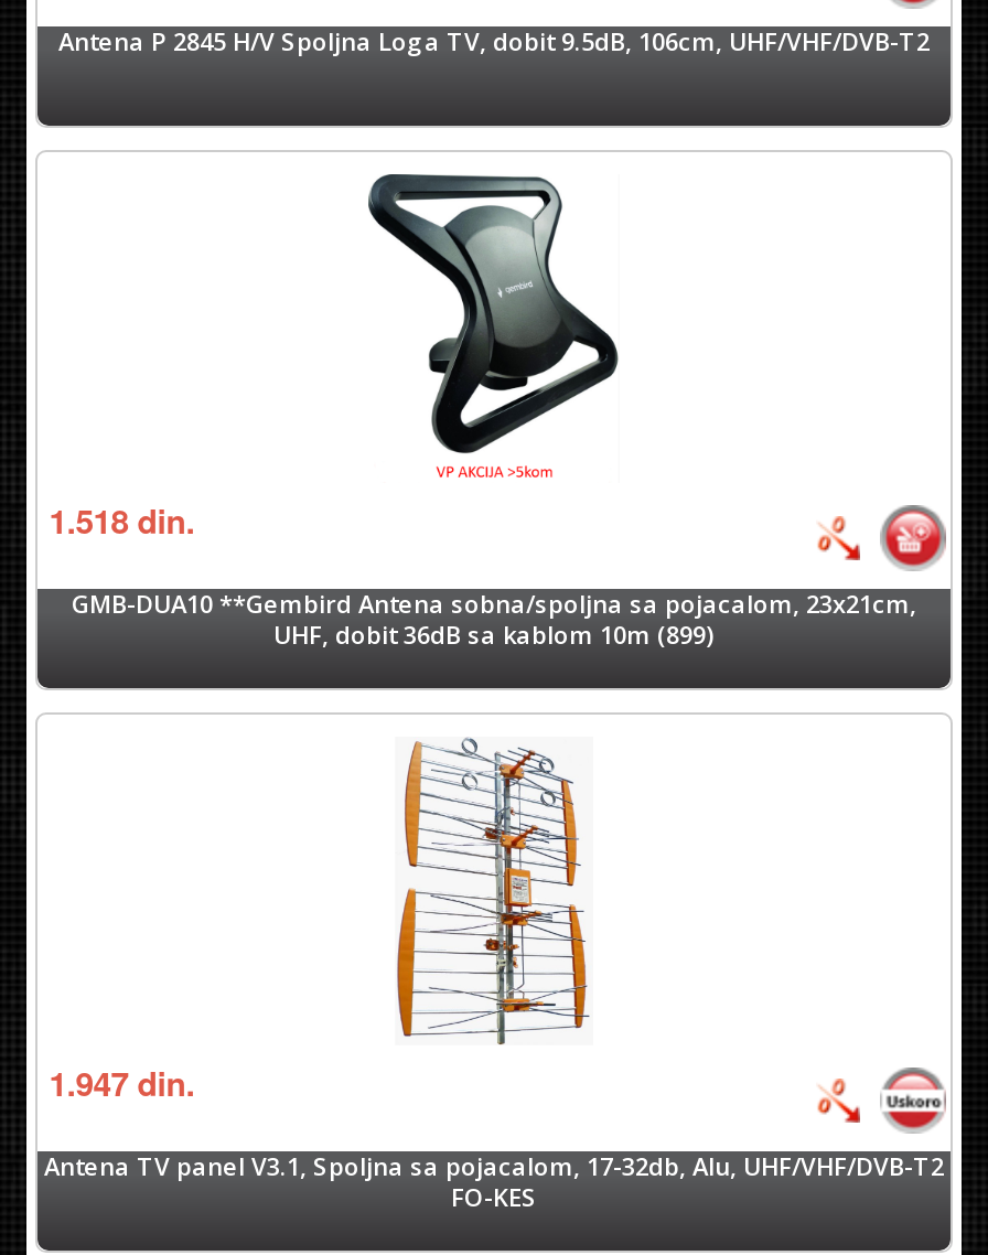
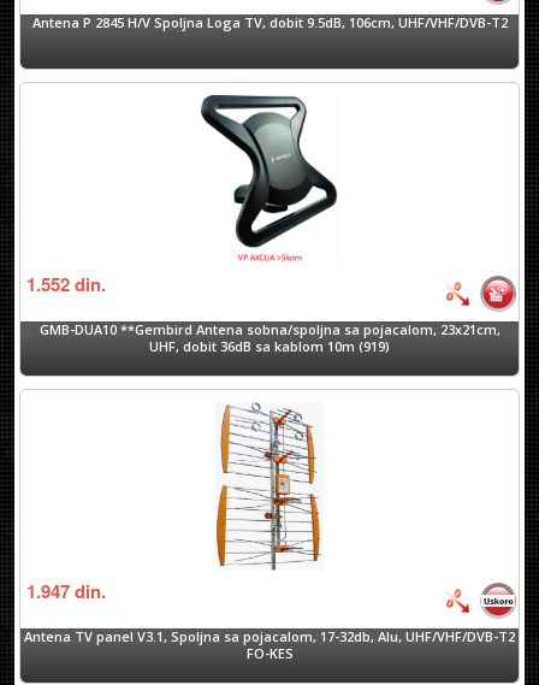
[49,497,195,545] 1.518 din. -> [27,271,106,298] 1.552 din.
[273,618,715,651] UHF, dobit 36dB sa kablom 10m (899) -> [149,337,390,356] UHF, dobit 36dB sa kablom 10m (919)

